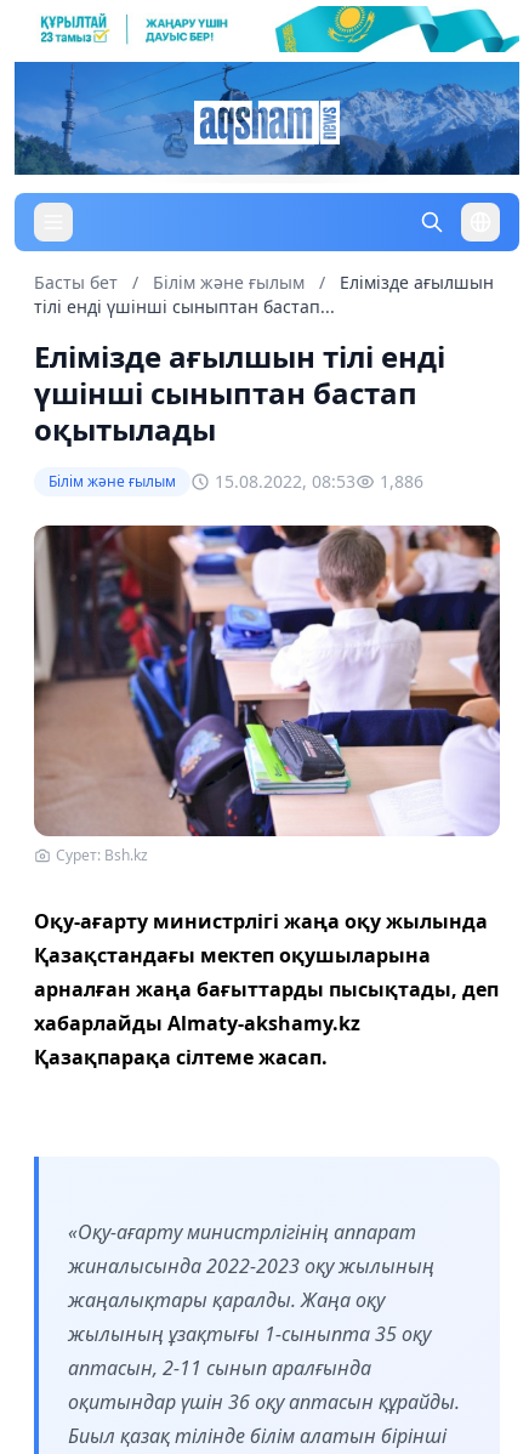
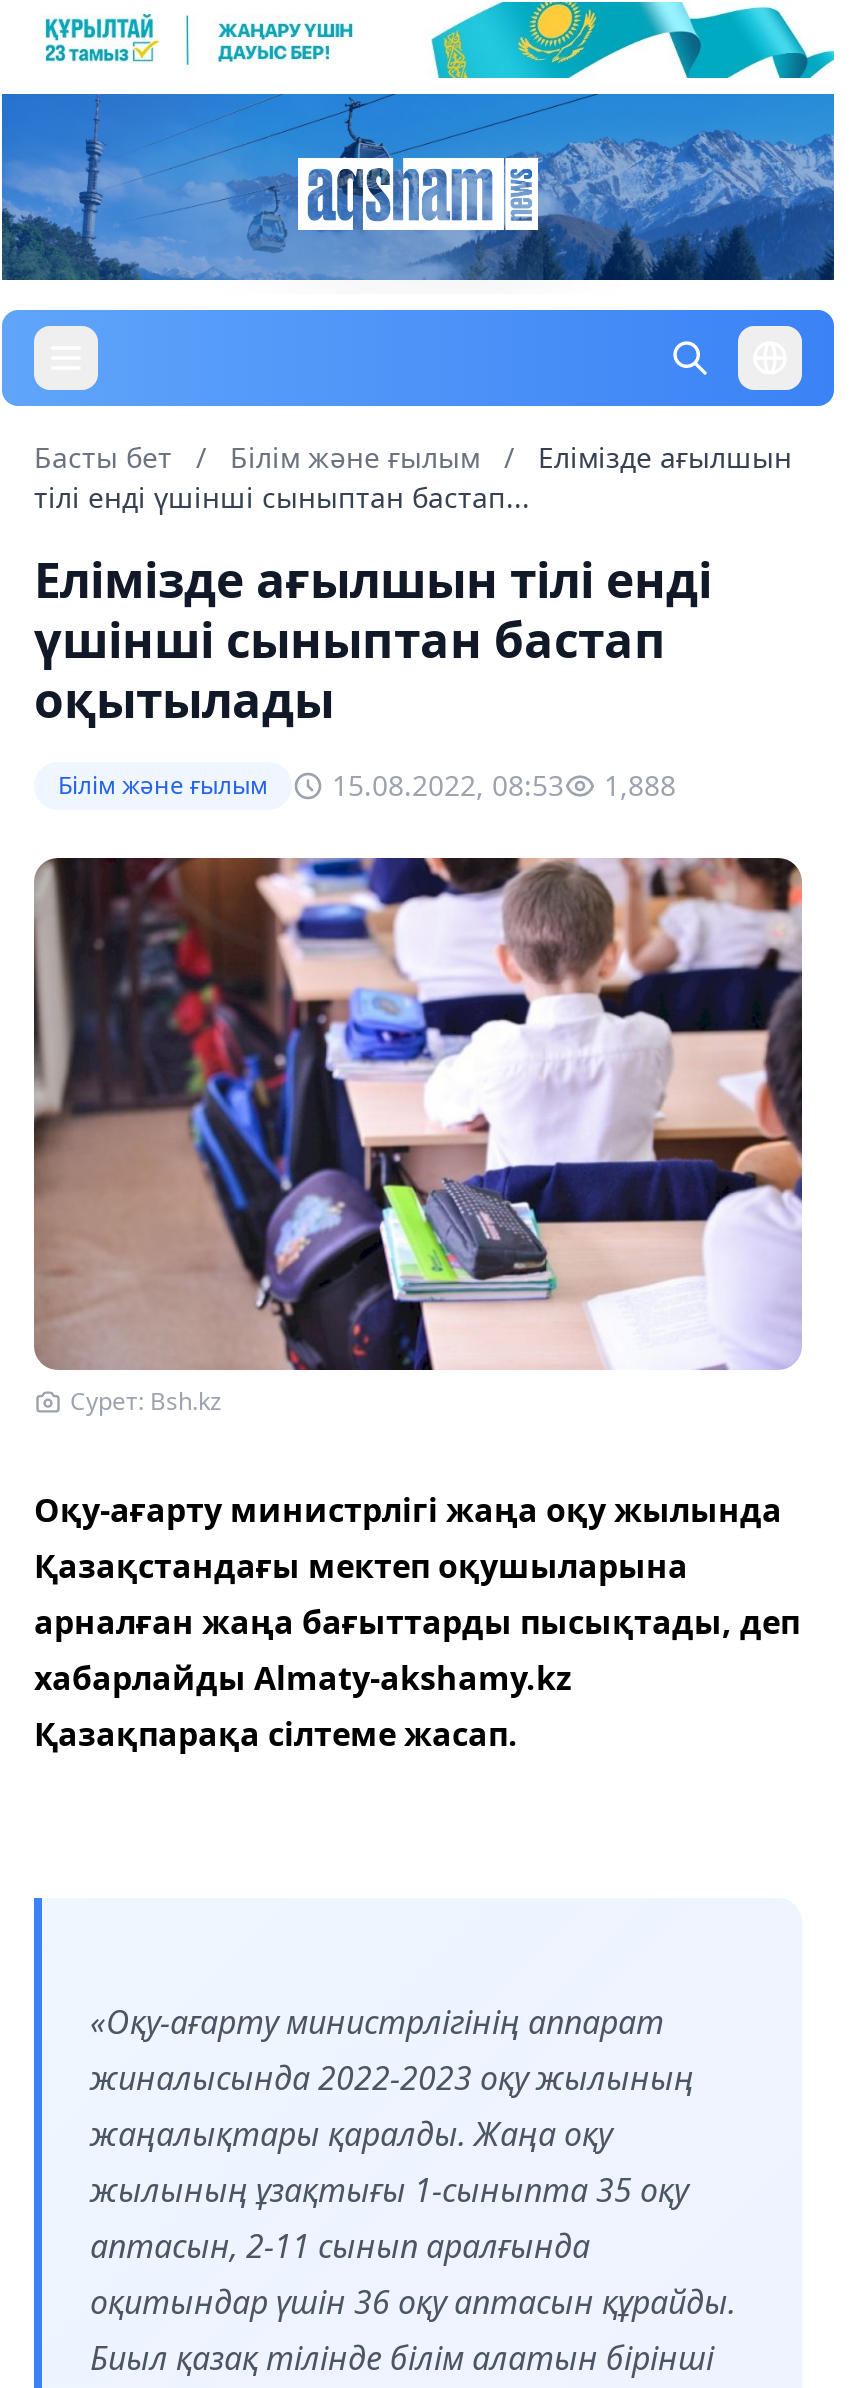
[49,469,423,493] Білім және ғылым 15.08.2022, 08:53 1,886 -> [58,766,676,804] Білім және ғылым 15.08.2022, 08:53 1,888

